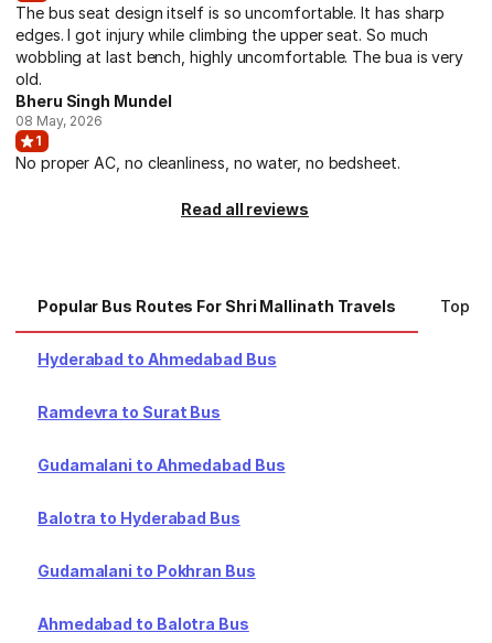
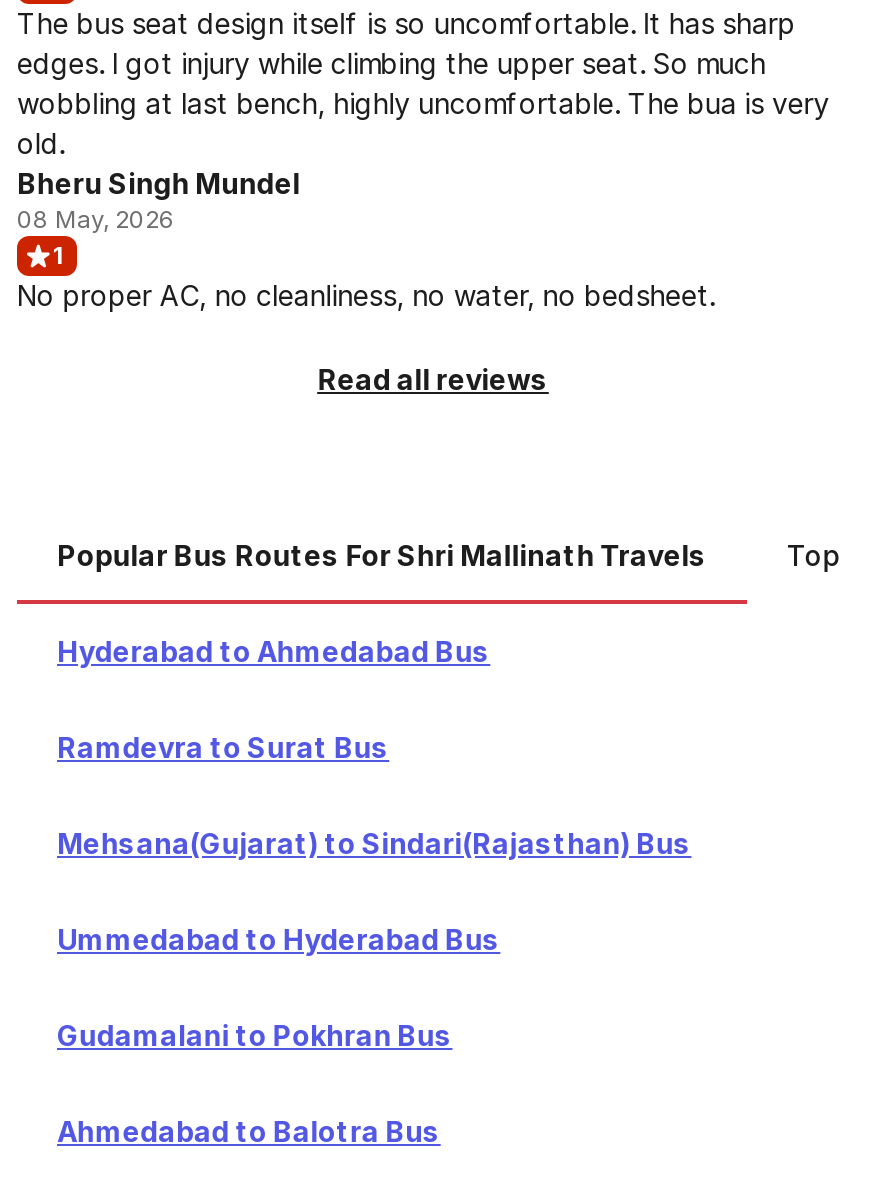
[38,456,285,474] Gudamalani to Ahmedabad Bus -> [57,826,691,860] Mehsana(Gujarat) to Sindari(Rajasthan) Bus
[38,508,240,527] Balotra to Hyderabad Bus -> [57,922,500,956] Ummedabad to Hyderabad Bus

